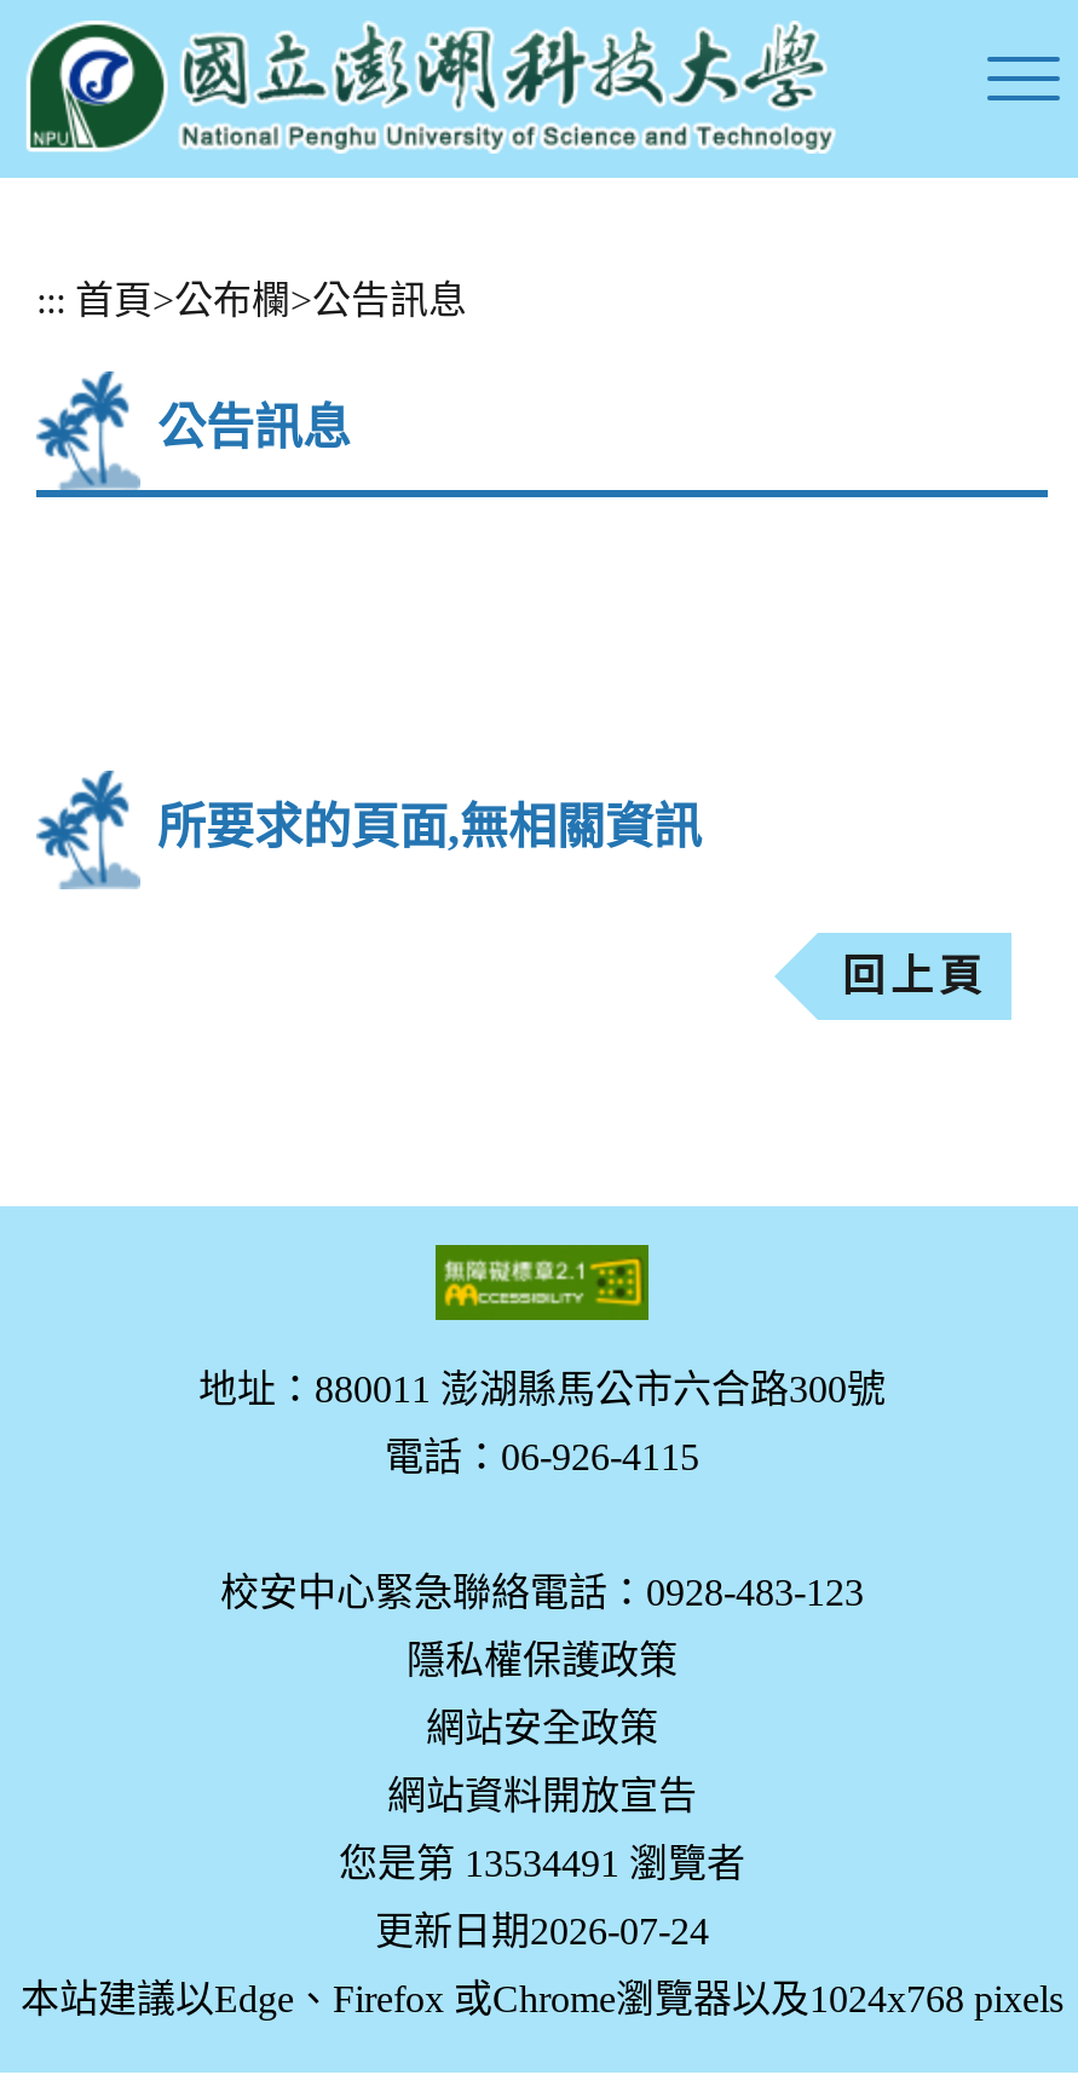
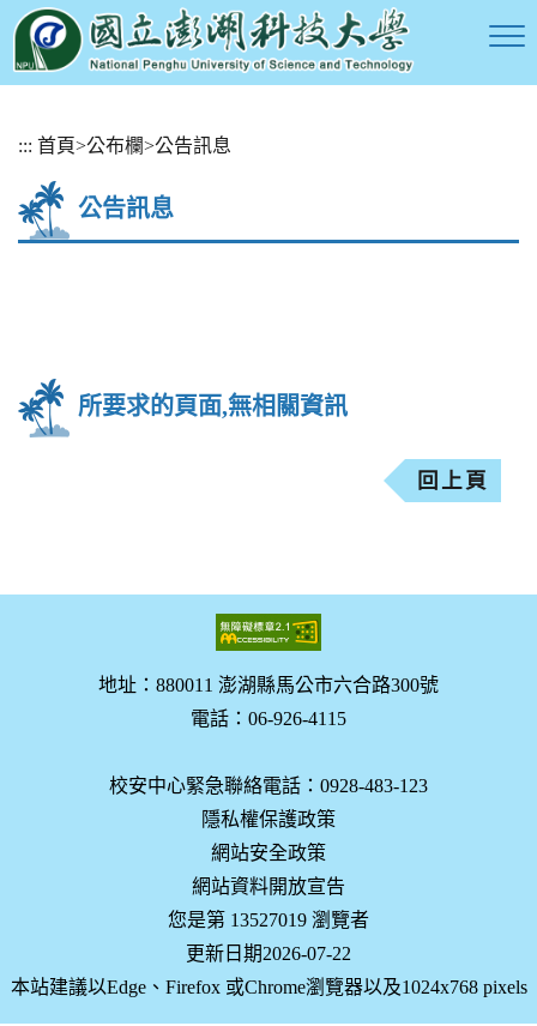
[339,1843,745,1884] 您是第 13534491 瀏覽者 -> [168,910,369,930] 您是第 13527019 瀏覽者
[375,1911,709,1952] 更新日期2026-07-24 -> [186,944,351,964] 更新日期2026-07-22

